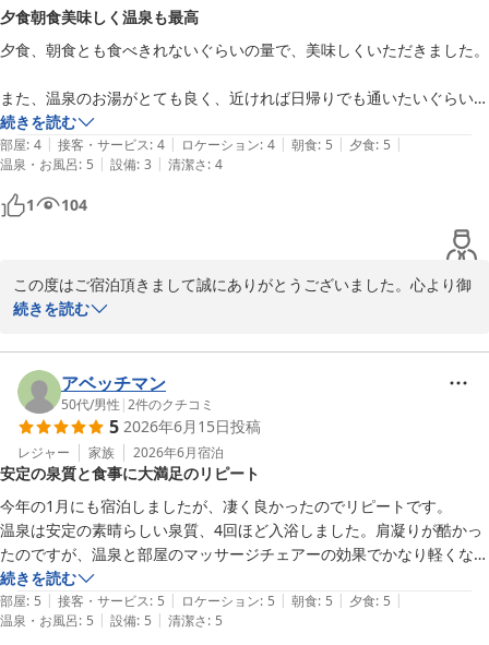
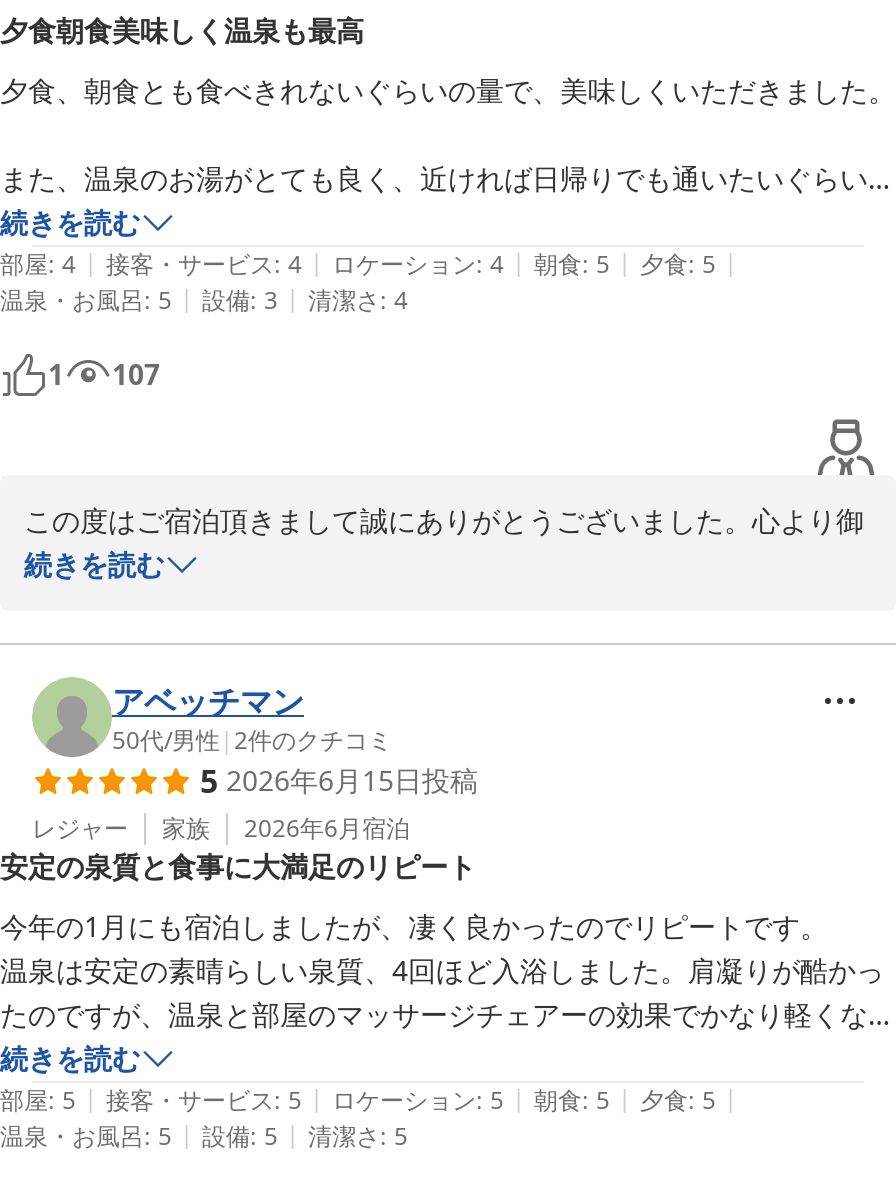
[26,194,87,215] 1 104 -> [48,355,160,393] 1 107

